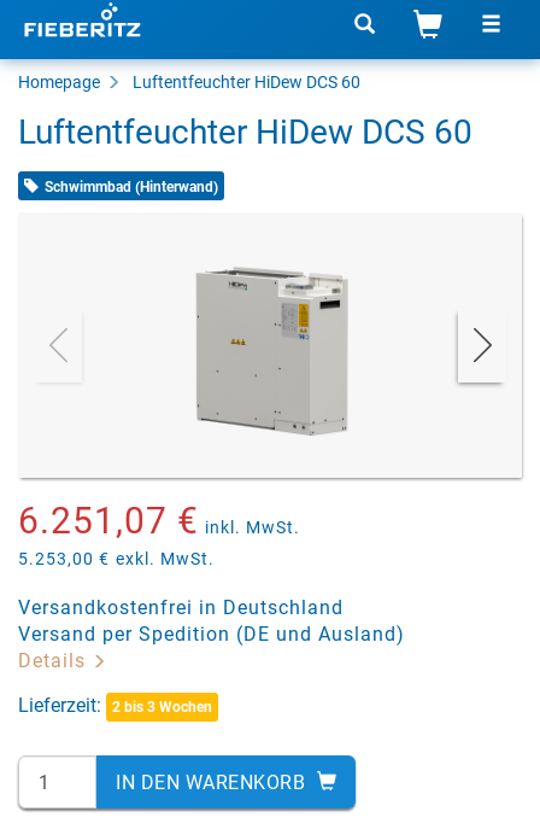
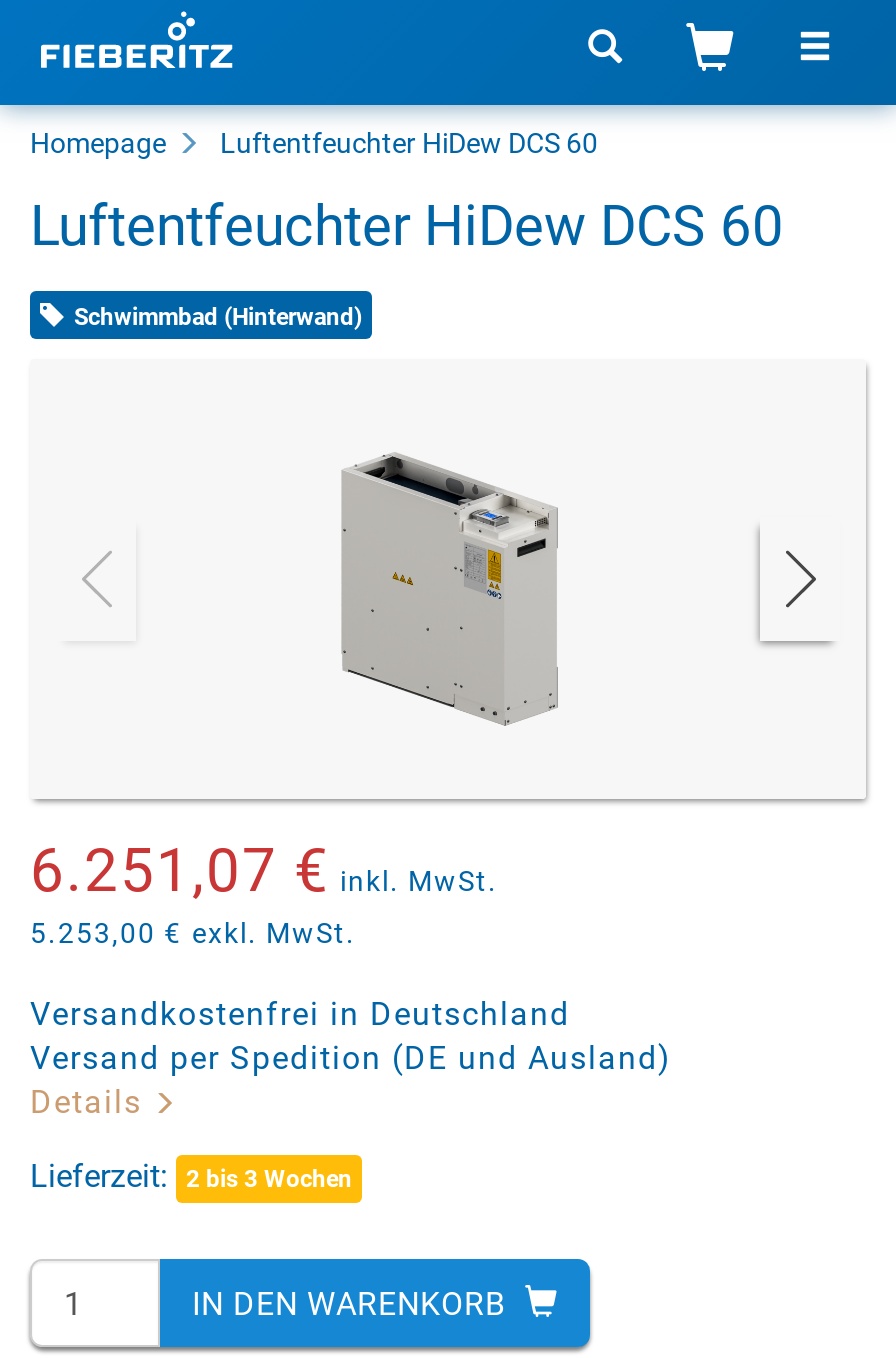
[196,268,347,436] [image] -> [328,453,574,727] [image]

